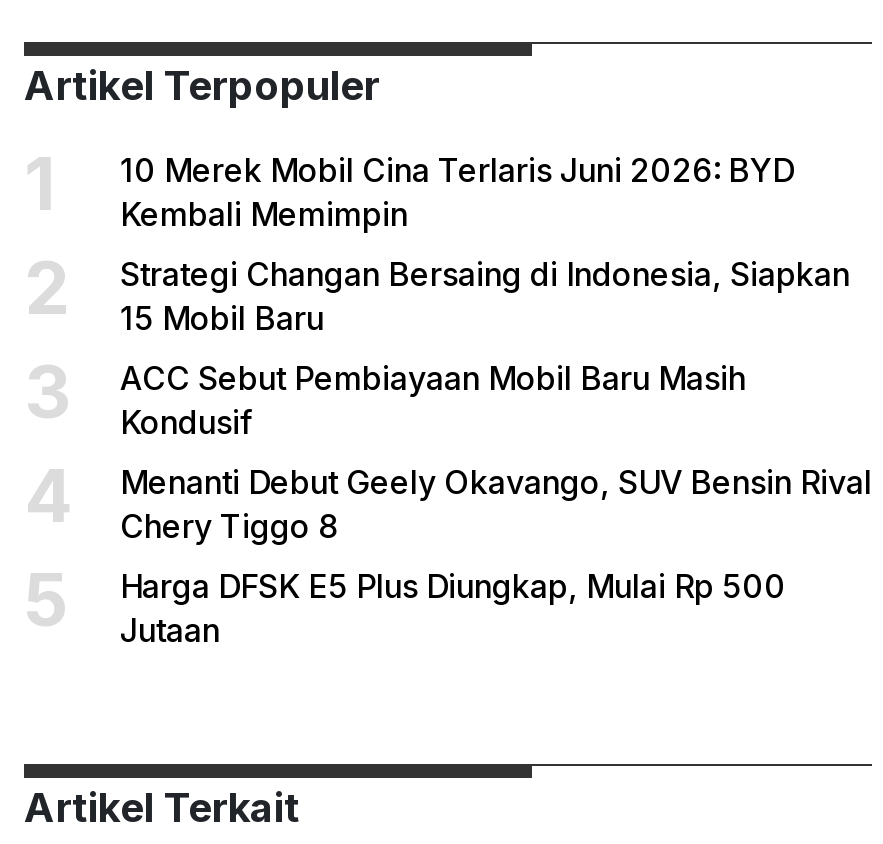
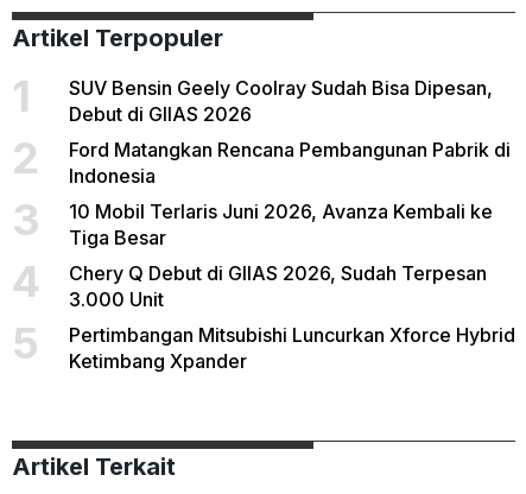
[120,150,794,234] 10 Merek Mobil Cina Terlaris Juni 2026: BYD | Kembali Memimpin -> [69,76,493,126] SUV Bensin Geely Coolray Sudah Bisa Dipesan, | Debut di GIIAS 2026
[120,254,850,338] Strategi Changan Bersaing di Indonesia, Siapkan | 15 Mobil Baru -> [69,138,511,188] Ford Matangkan Rencana Pembangunan Pabrik di | Indonesia
[120,358,746,442] ACC Sebut Pembiayaan Mobil Baru Masih | Kondusif -> [69,199,493,249] 10 Mobil Terlaris Juni 2026, Avanza Kembali ke | Tiga Besar
[120,462,872,546] Menanti Debut Geely Okavango, SUV Bensin Rival | Chery Tiggo 8 -> [69,261,487,311] Chery Q Debut di GIIAS 2026, Sudah Terpesan | 3.000 Unit
[120,566,786,650] Harga DFSK E5 Plus Diungkap, Mulai Rp 500 | Jutaan -> [69,323,515,373] Pertimbangan Mitsubishi Luncurkan Xforce Hybrid | Ketimbang Xpander

